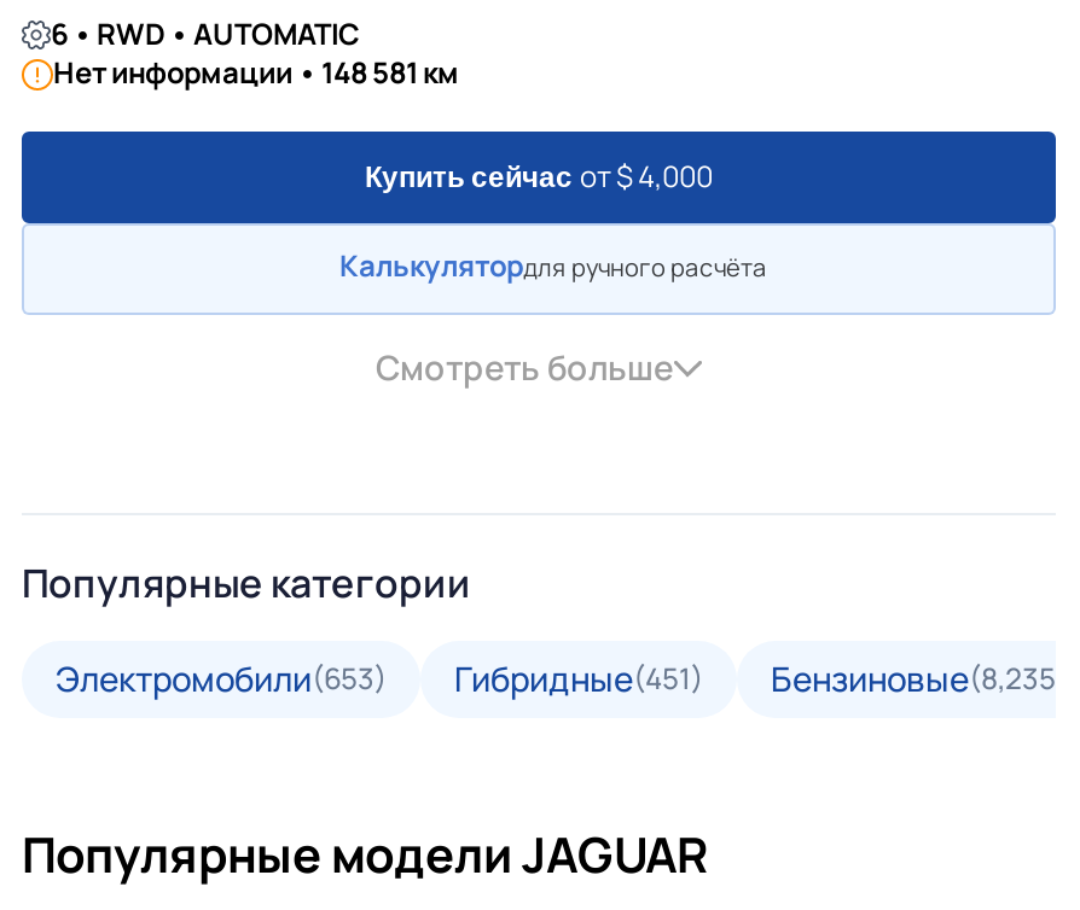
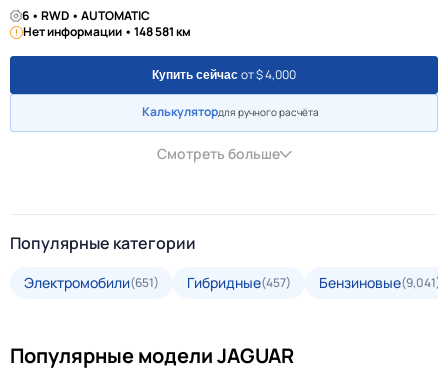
[56,655,387,701] Электромобили(653) -> [24,273,159,292] Электромобили(651)
[454,655,703,701] Гибридные(451) -> [187,273,291,292] Гибридные(457)
[771,655,1068,701] Бензиновые(8,235) -> [319,273,441,292] Бензиновые(9,041)

